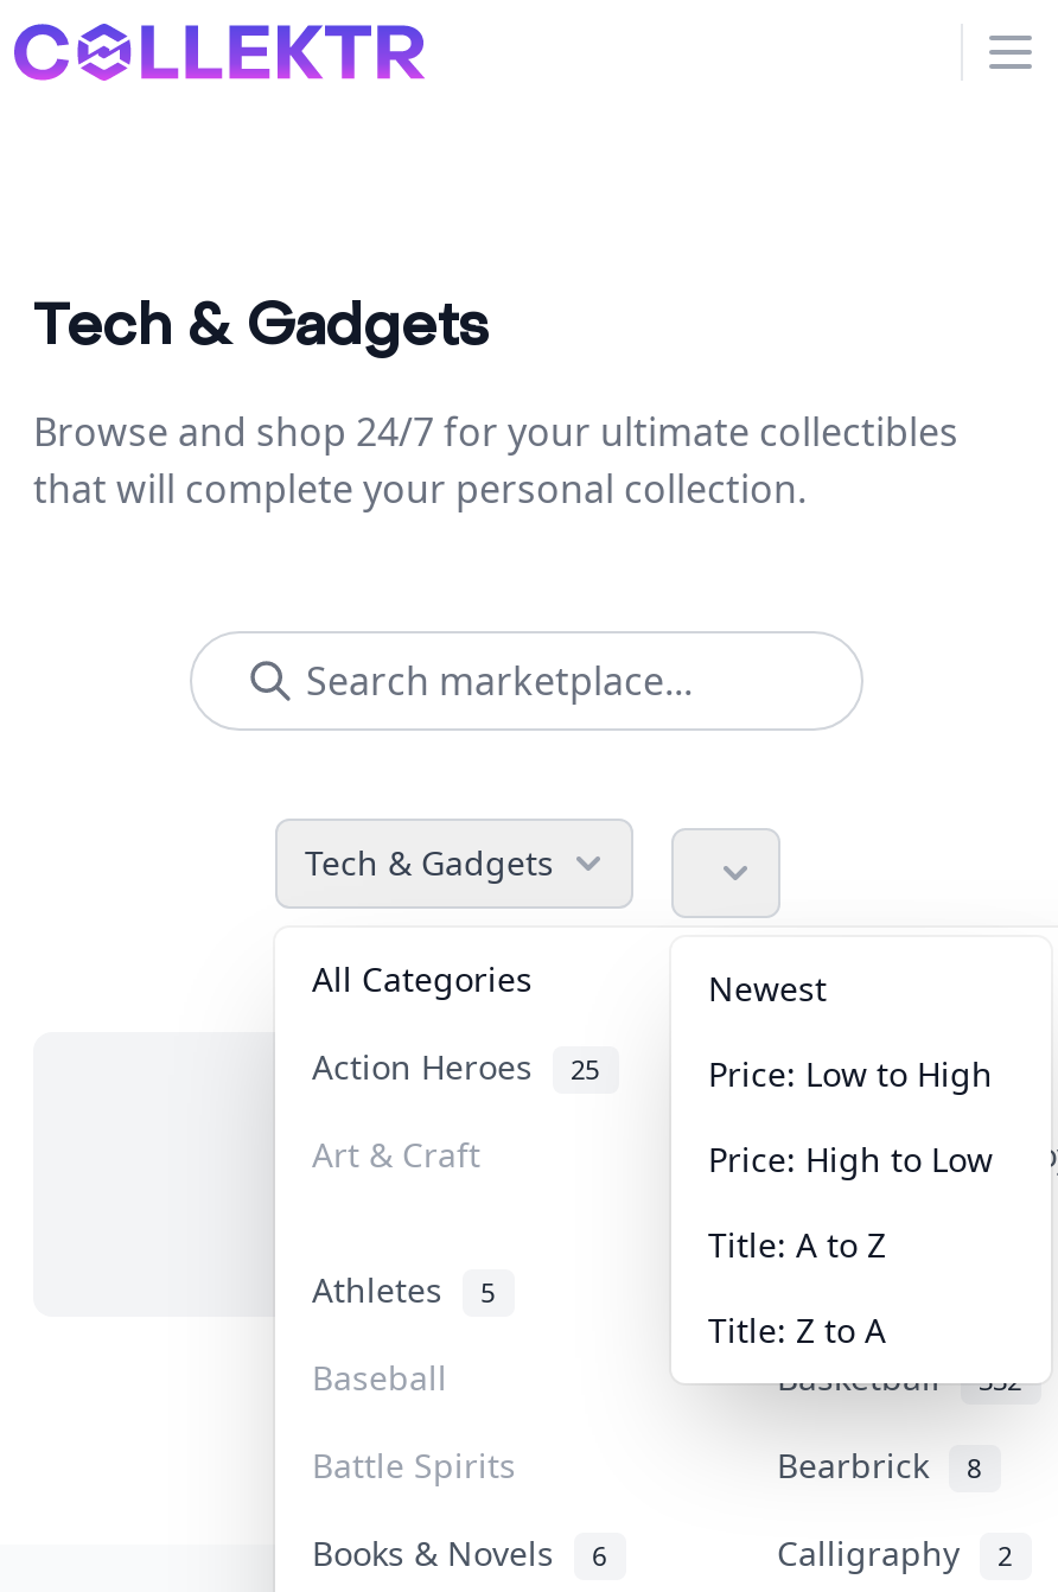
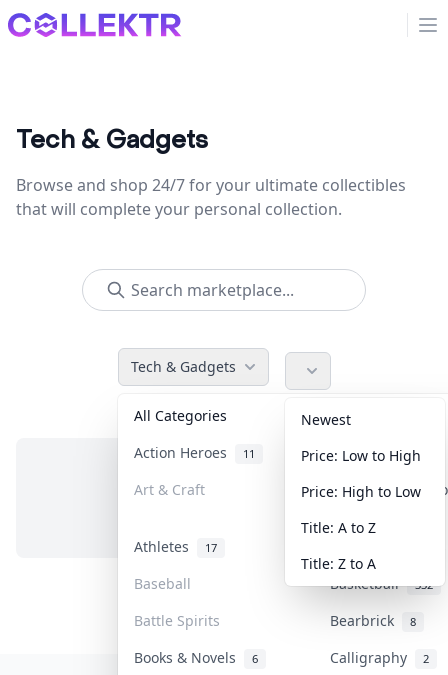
[312,1043,599,1088] Action Heroes 25 -> [133,442,254,461] Action Heroes 11
[312,1266,495,1311] Athletes 5 -> [133,536,216,555] Athletes 17

